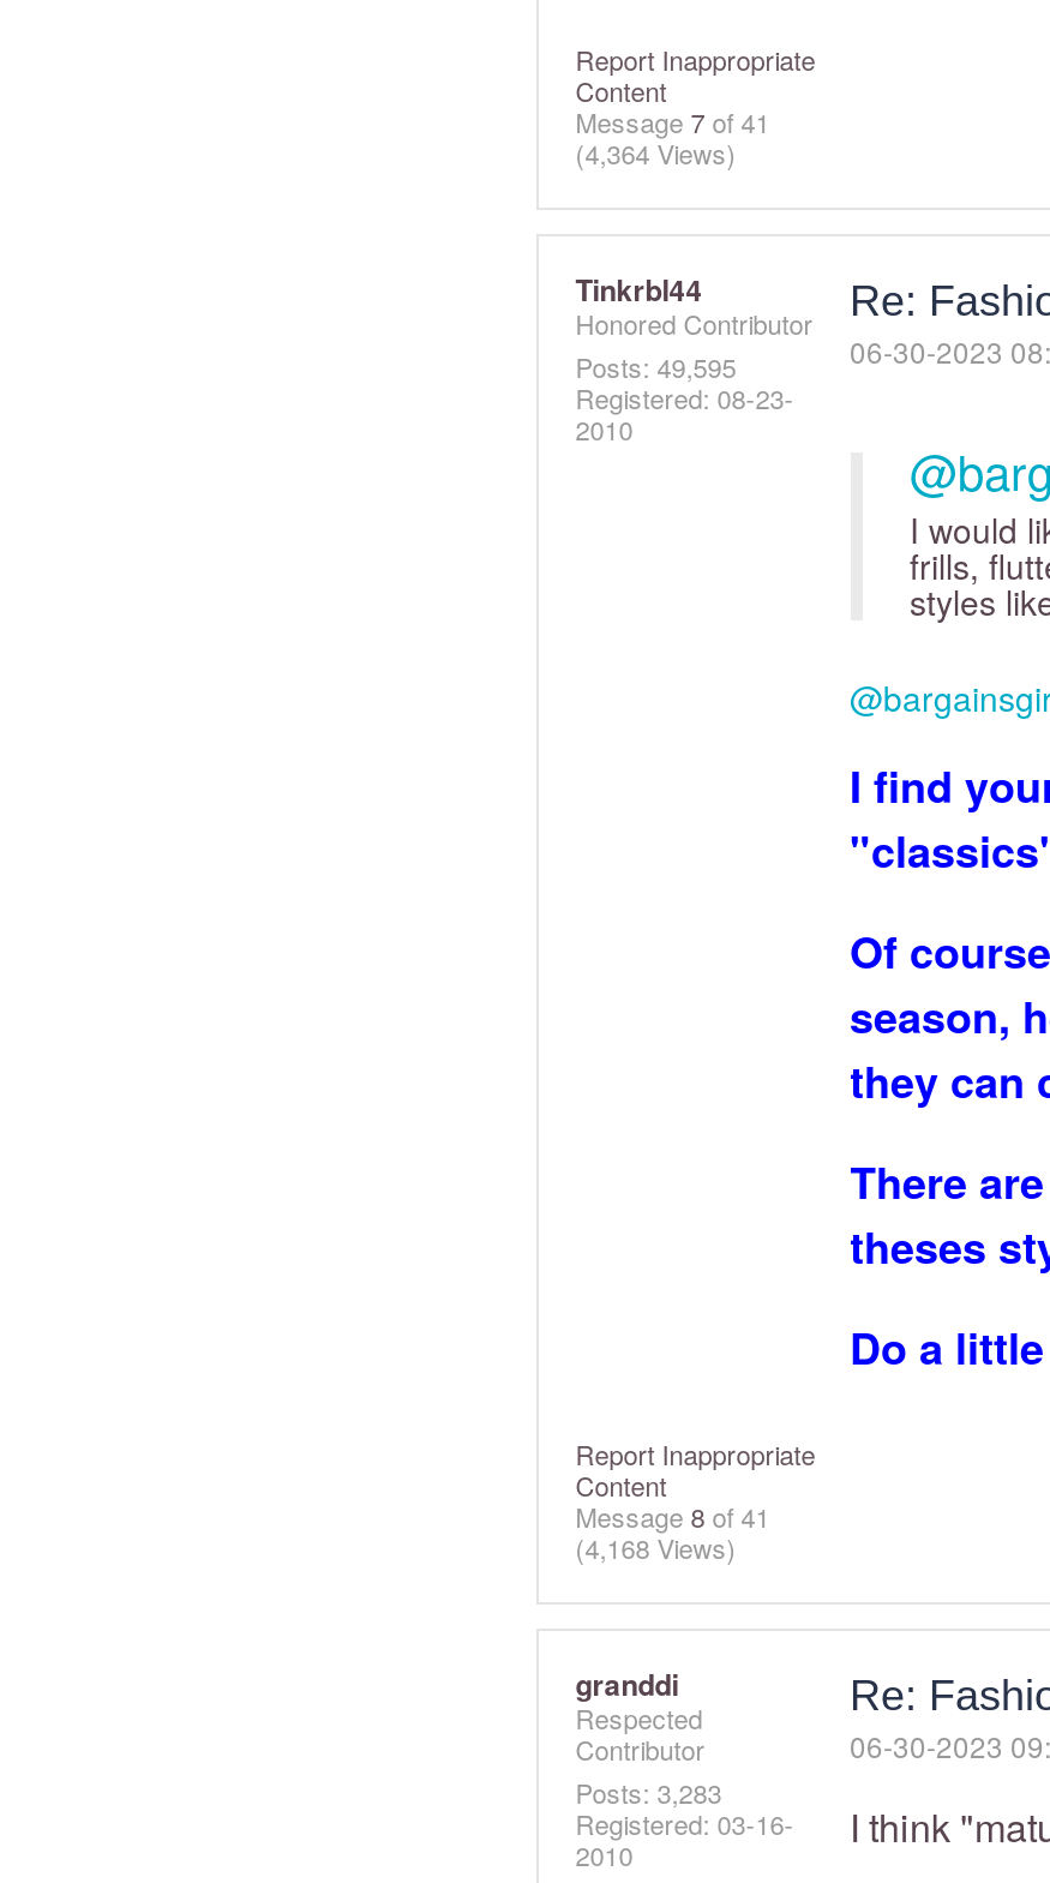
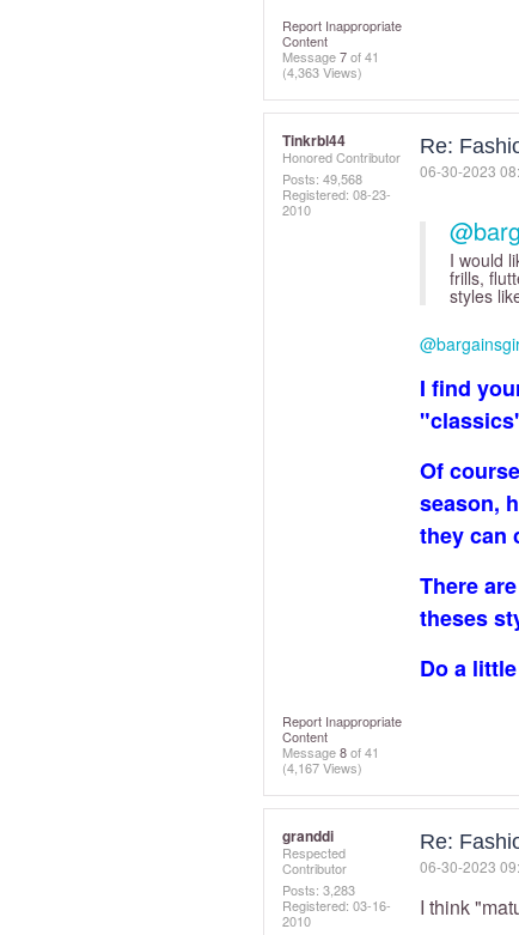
[575,133,736,172] (4,364 Views) -> [282,62,363,81] (4,363 Views)
[575,347,736,385] Posts: 49,595 -> [282,169,363,188] Posts: 49,568
[575,1528,736,1566] (4,168 Views) -> [282,758,363,777] (4,167 Views)

